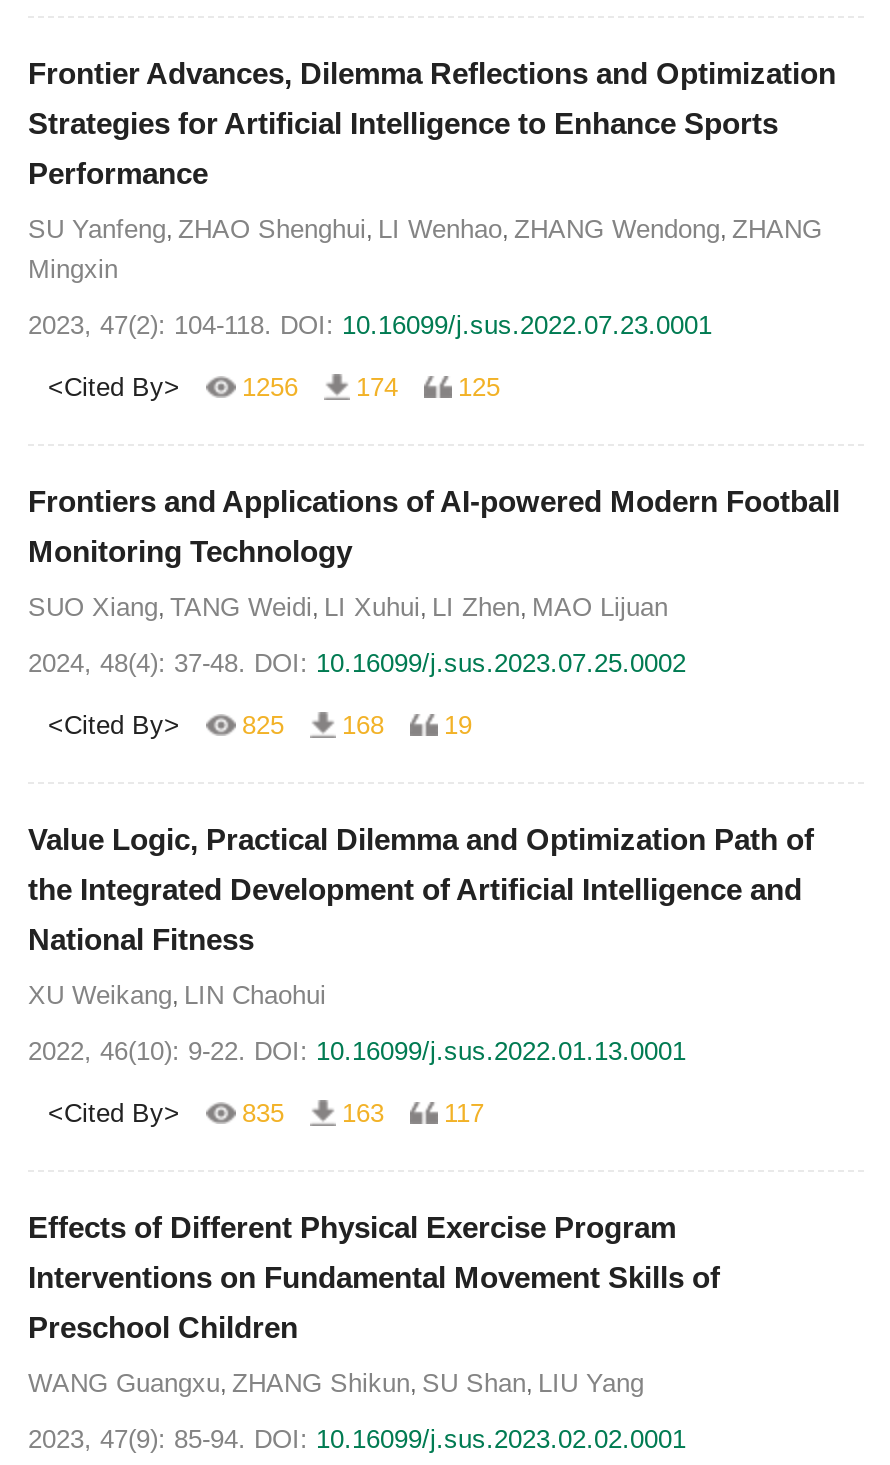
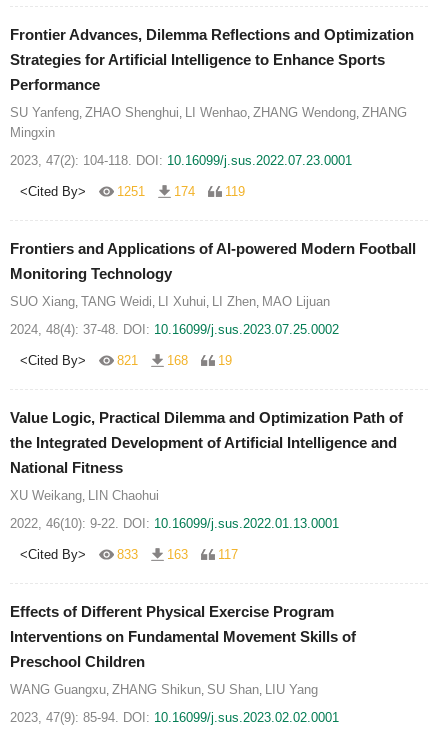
[242,372,298,402] 1256 -> [117,184,145,199] 1251
[458,372,500,402] 125 -> [225,184,245,199] 119
[242,710,472,740] 825 168 19 -> [117,353,232,368] 821 168 19
[242,1098,484,1128] 835 163 117 -> [117,547,238,562] 833 163 117

